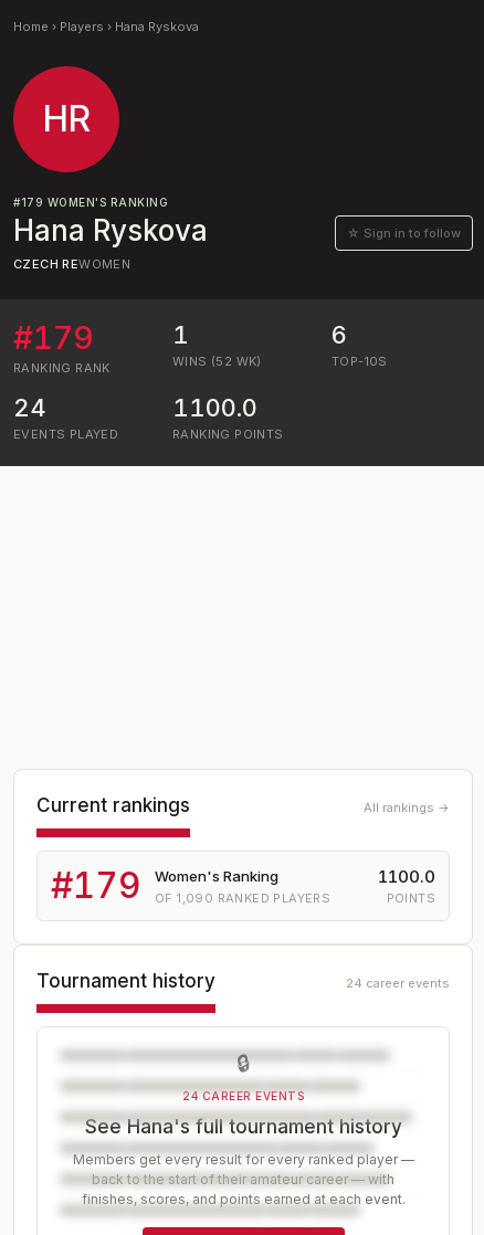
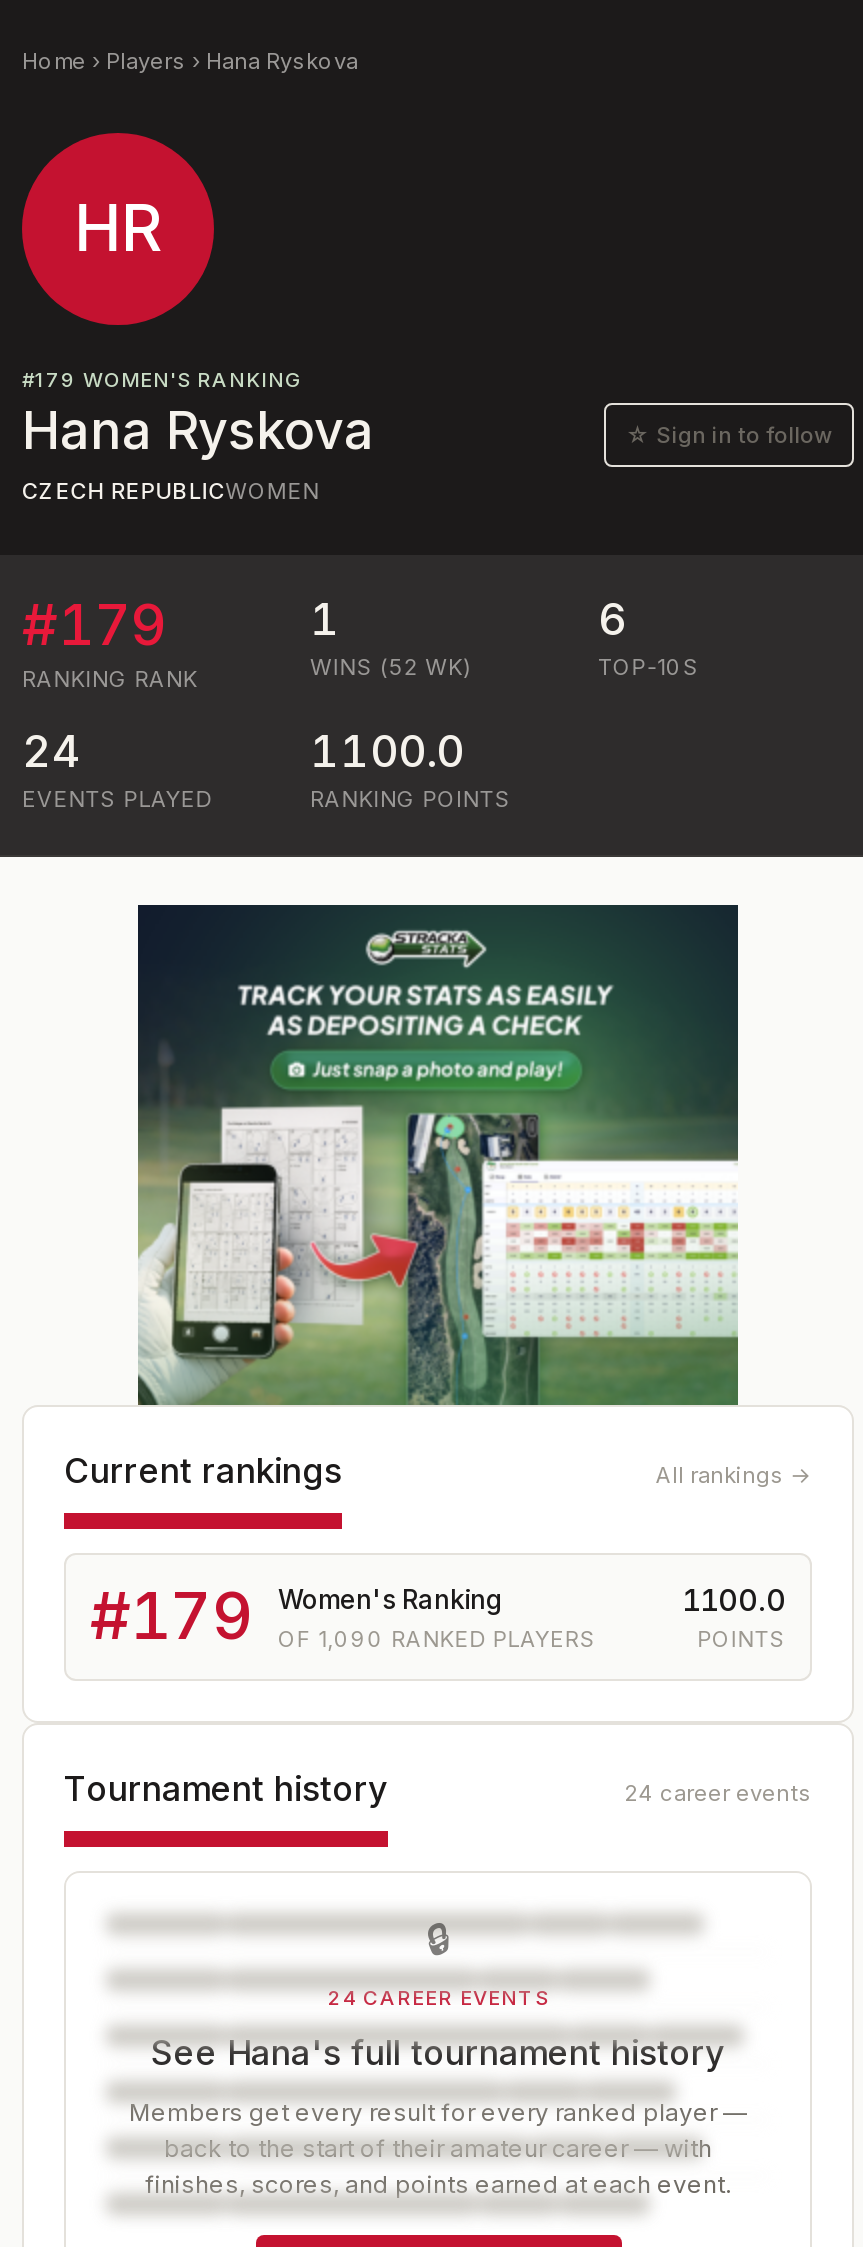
[13,256,131,272] CZECH REWOMEN -> [22,477,319,505] CZECH REPUBLICWOMEN
none -> [136,903,740,1407] [image]

